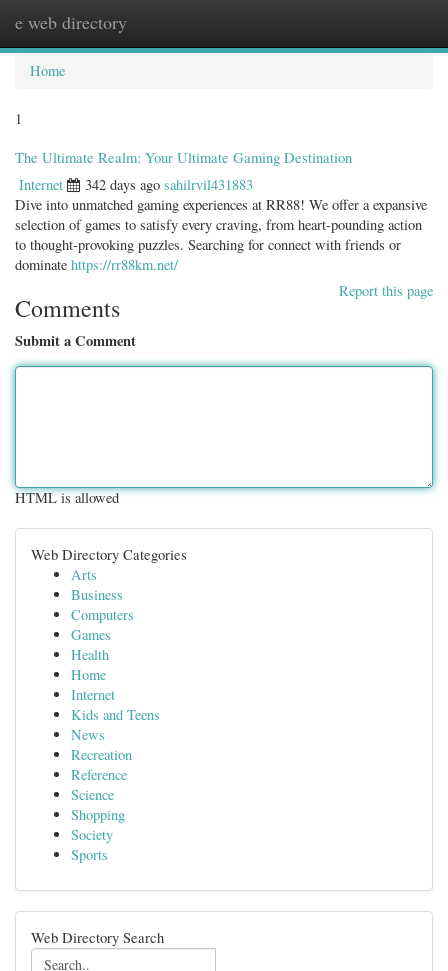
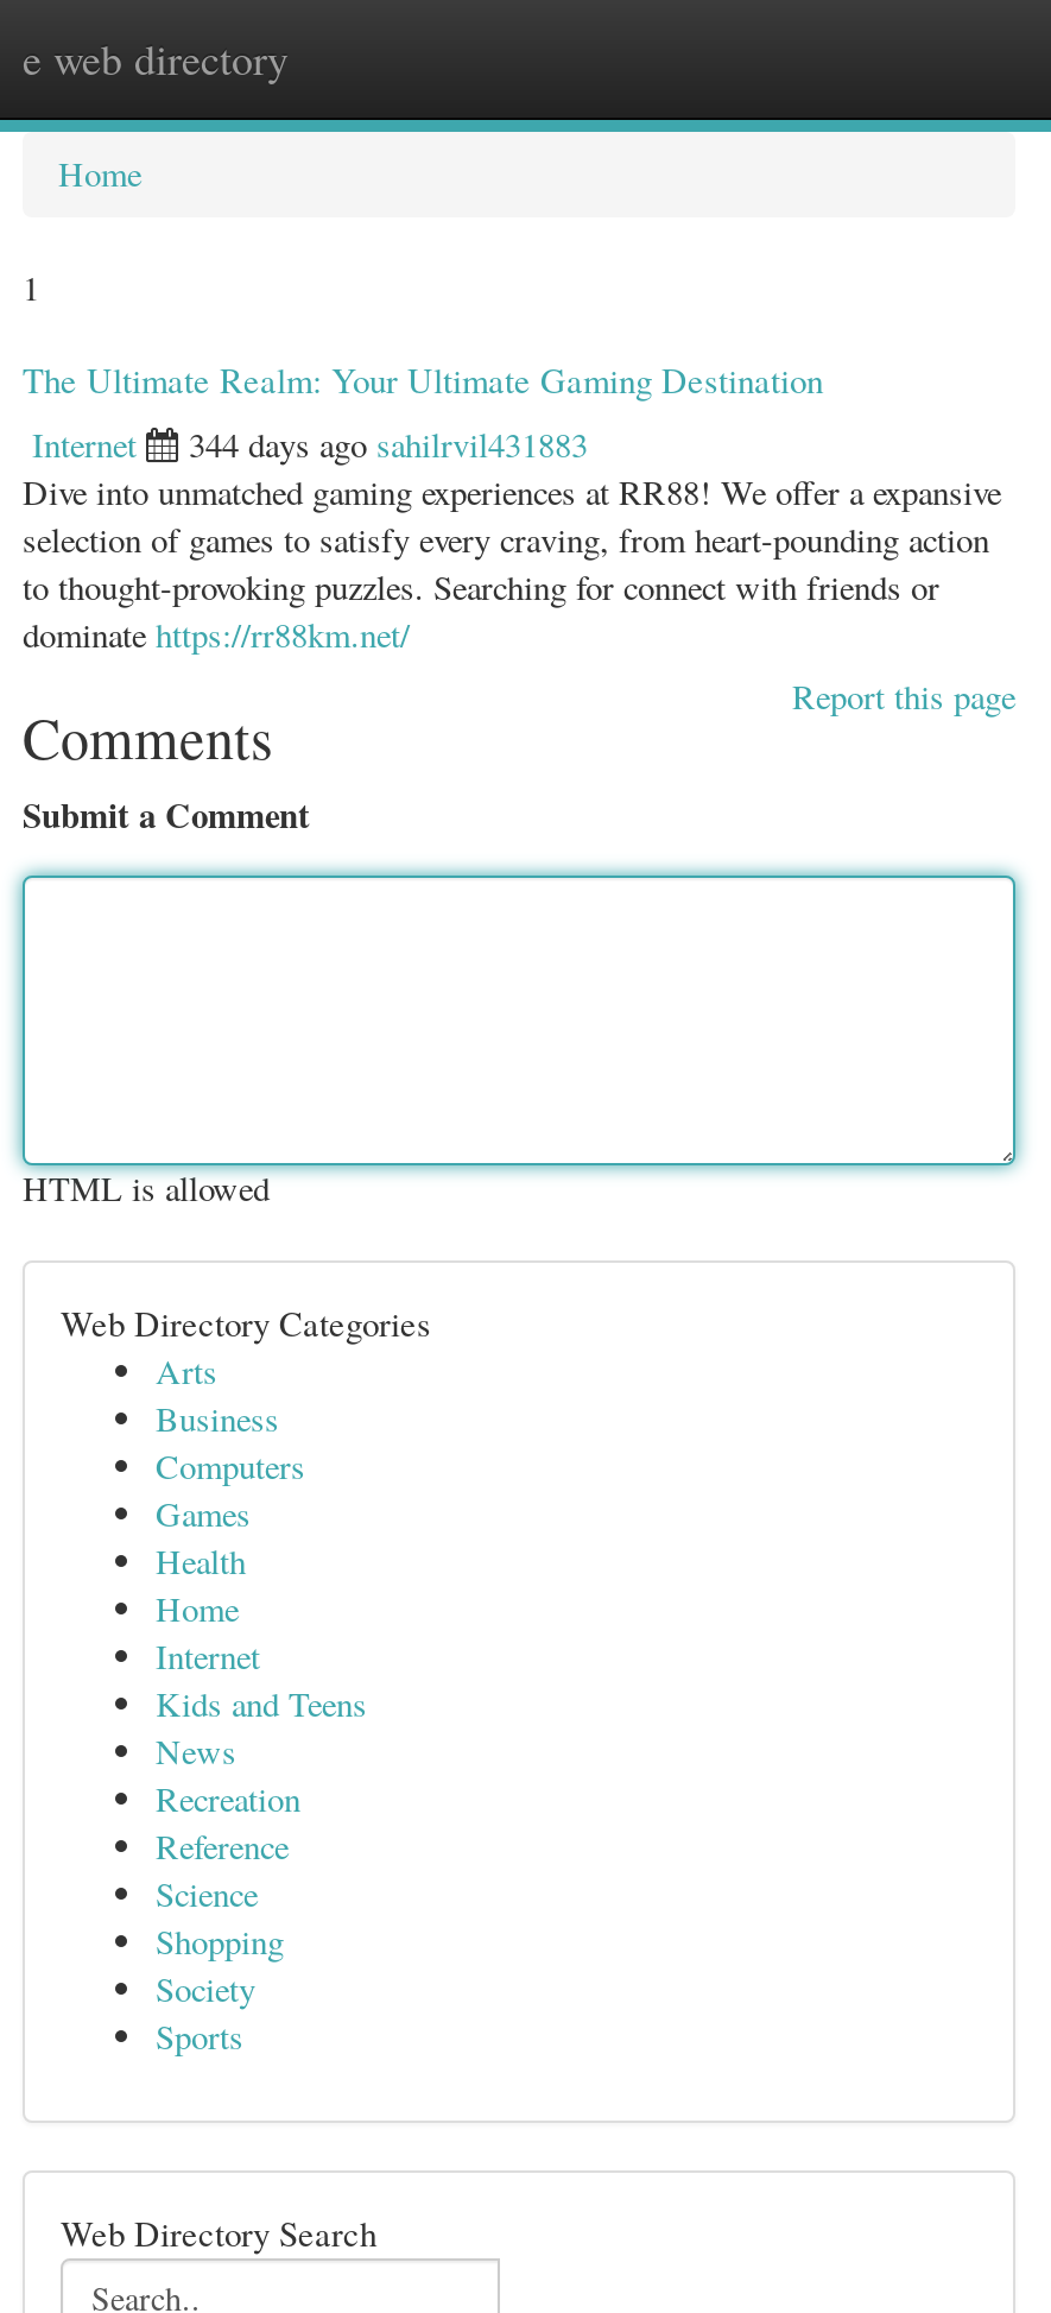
[85,175,253,194] 342 days ago sahilrvil431883 -> [189,422,588,467] 344 days ago sahilrvil431883

